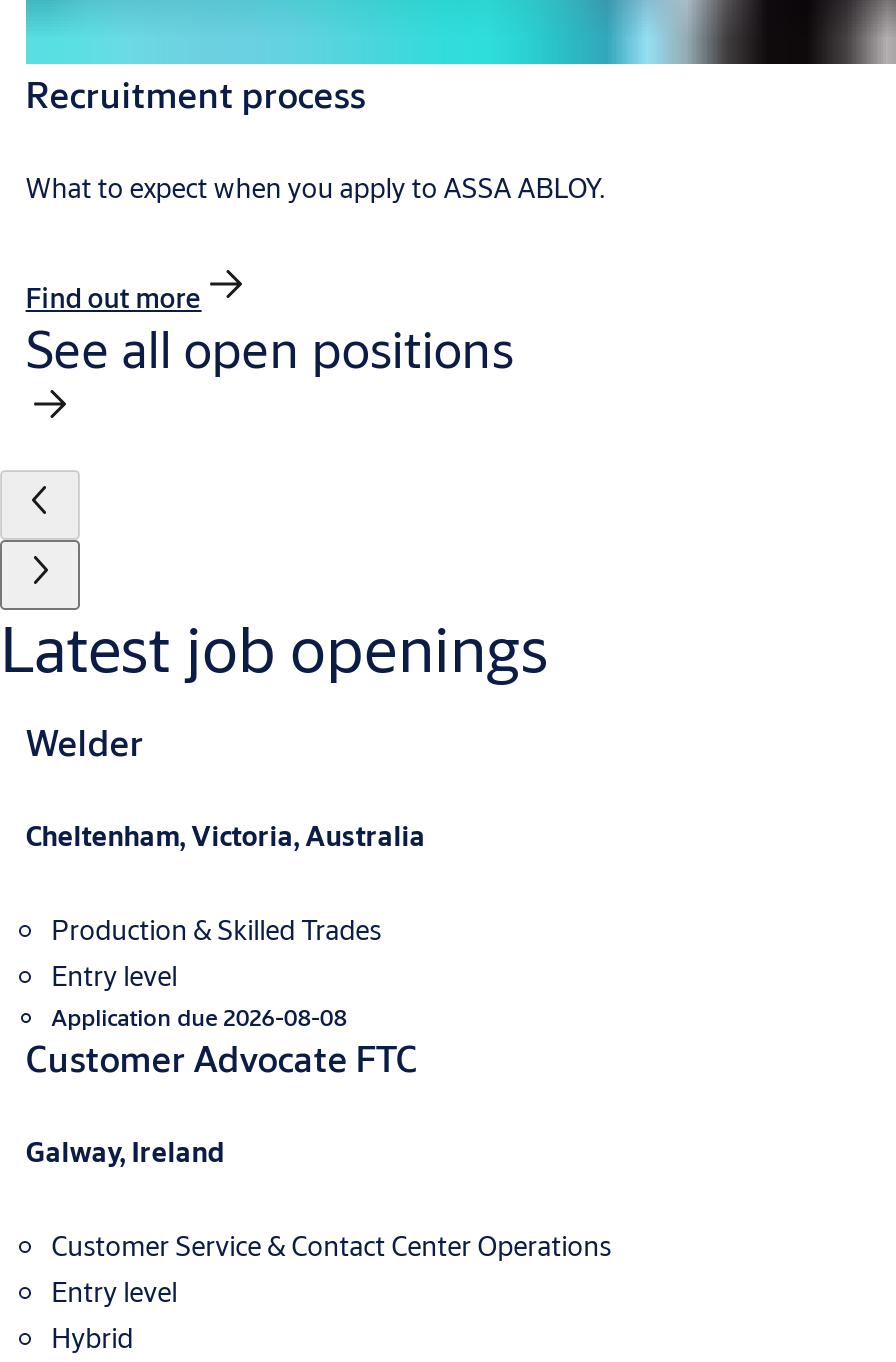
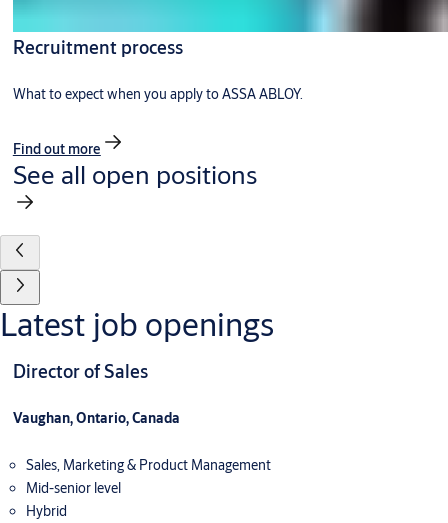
[26,719,611,1311] Welder | Cheltenham, Victoria, Australia | Production & Skilled Trades | Entry level | Application due 2026-08-08 | Customer Advocate FTC | Galway, Ireland | Customer Service & Contact Center Operations | Entry level -> [13,359,271,497] Director of Sales | Vaughan, Ontario, Canada | Sales, Marketing & Product Management | Mid-senior level

